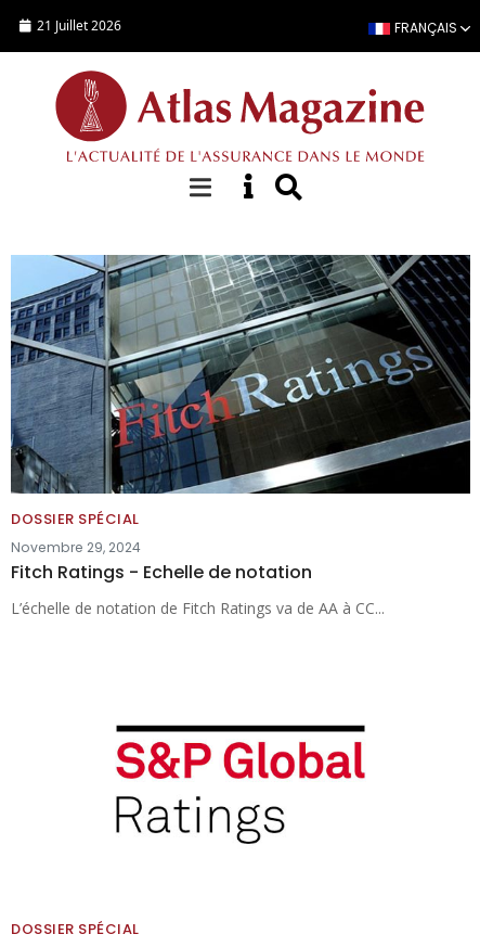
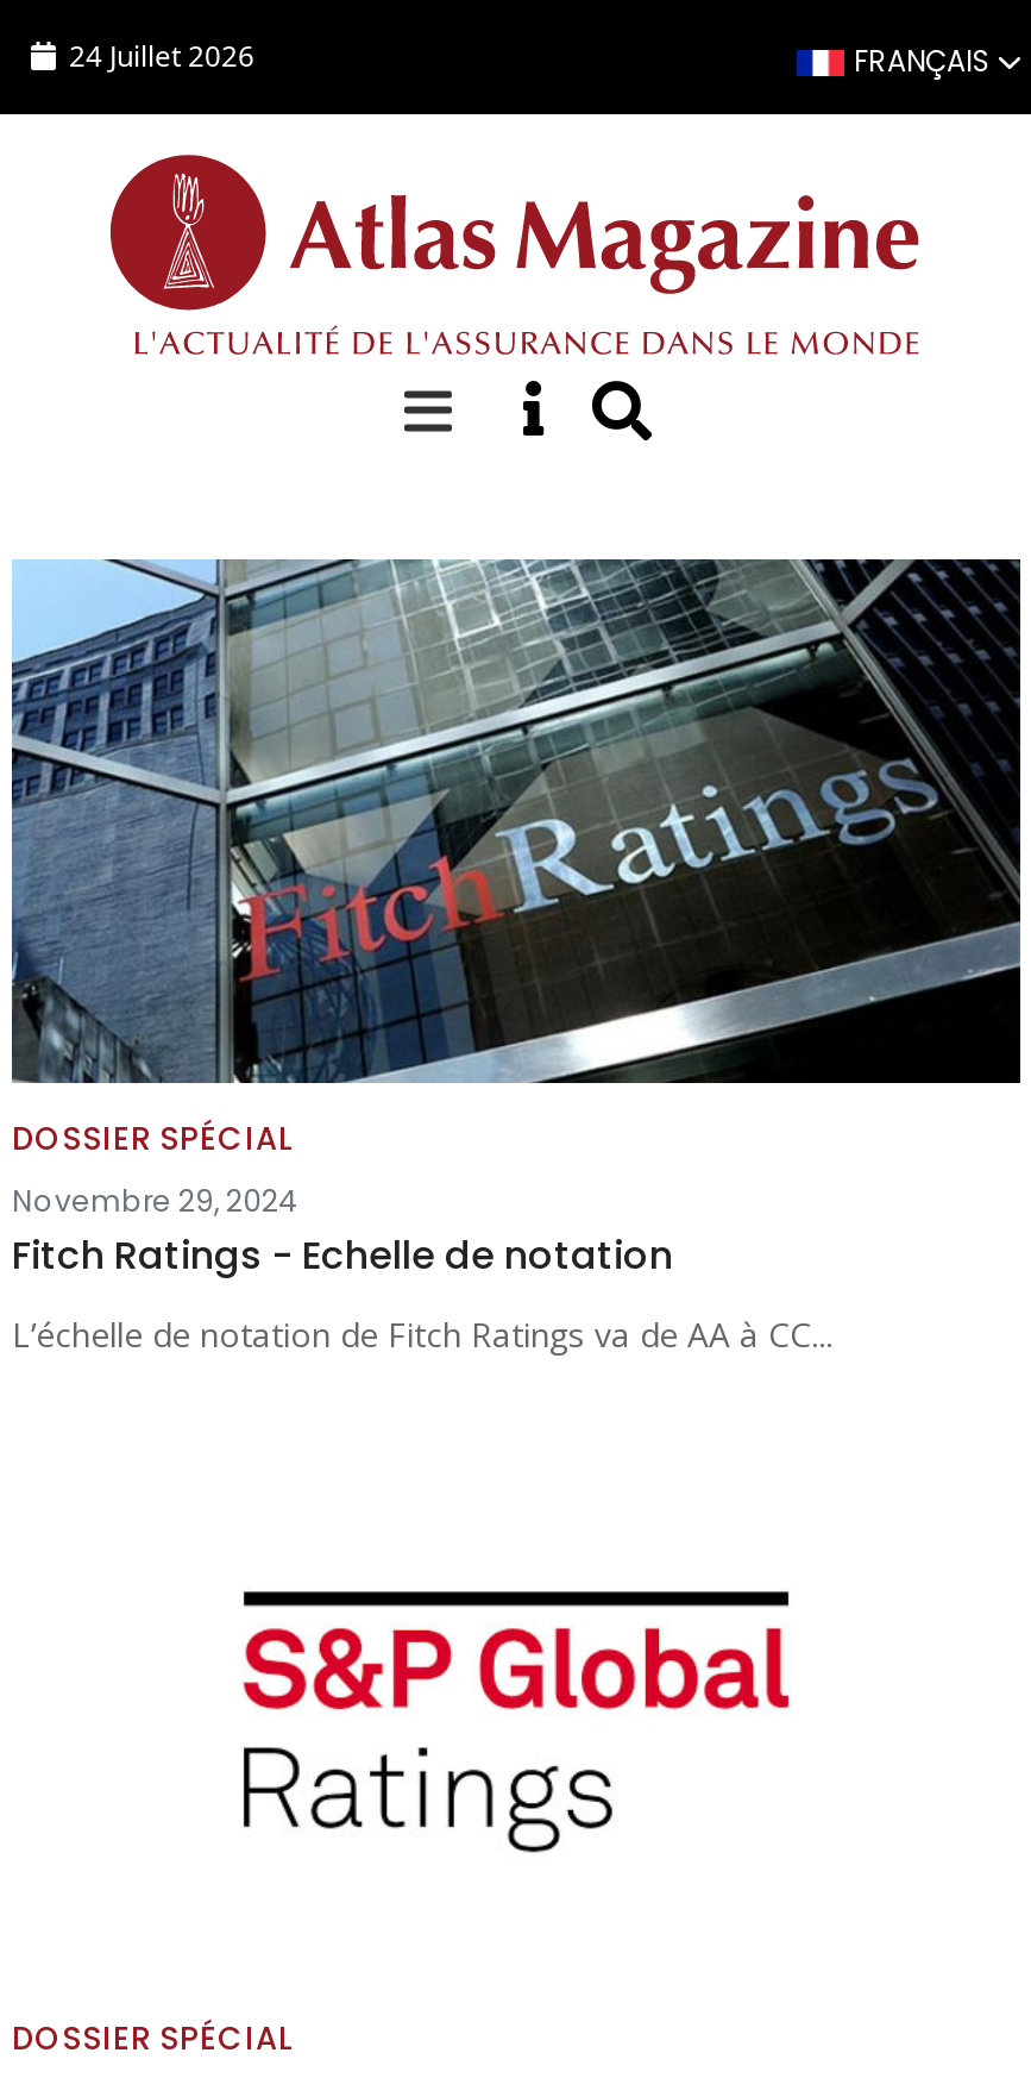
[37,16,121,35] 21 Juillet 2026 -> [69,36,254,76] 24 Juillet 2026

